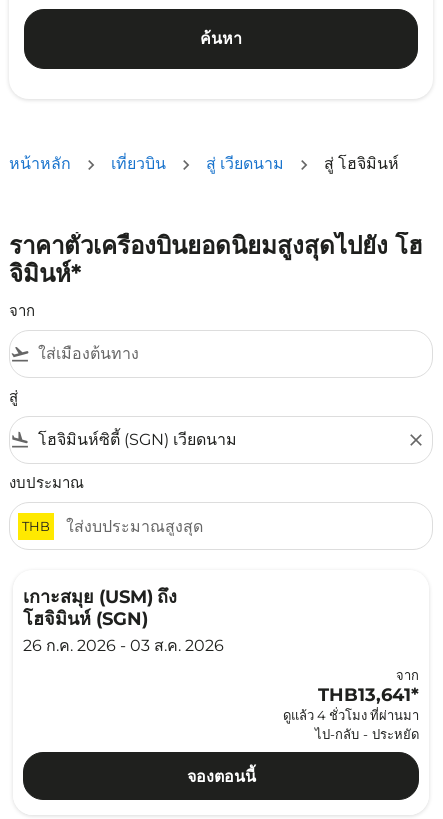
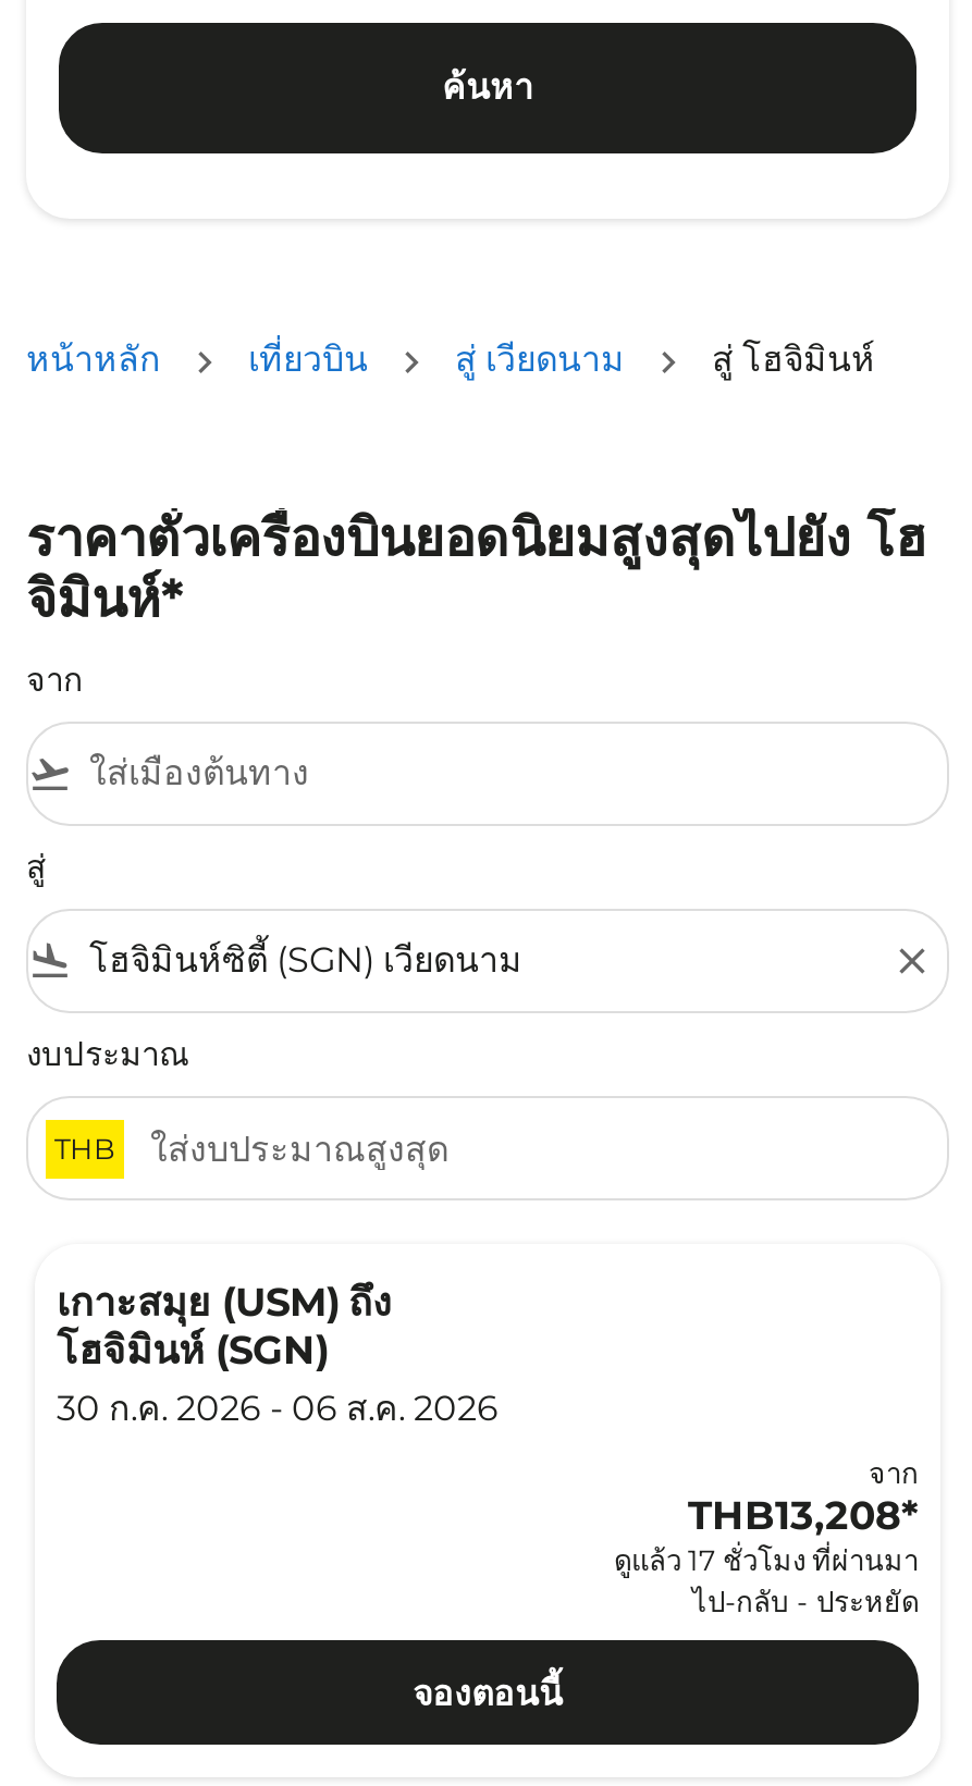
[23,636,224,655] 26 ก.ค. 2026 - 03 ส.ค. 2026 -> [57,1388,499,1429] 30 ก.ค. 2026 - 06 ส.ค. 2026
[283,684,419,723] THB13,641* | ดูแล้ว 4 ชั่วโมง ที่ผ่านมา -> [614,1492,919,1577] THB13,208* | ดูแล้ว 17 ชั่วโมง ที่ผ่านมา

